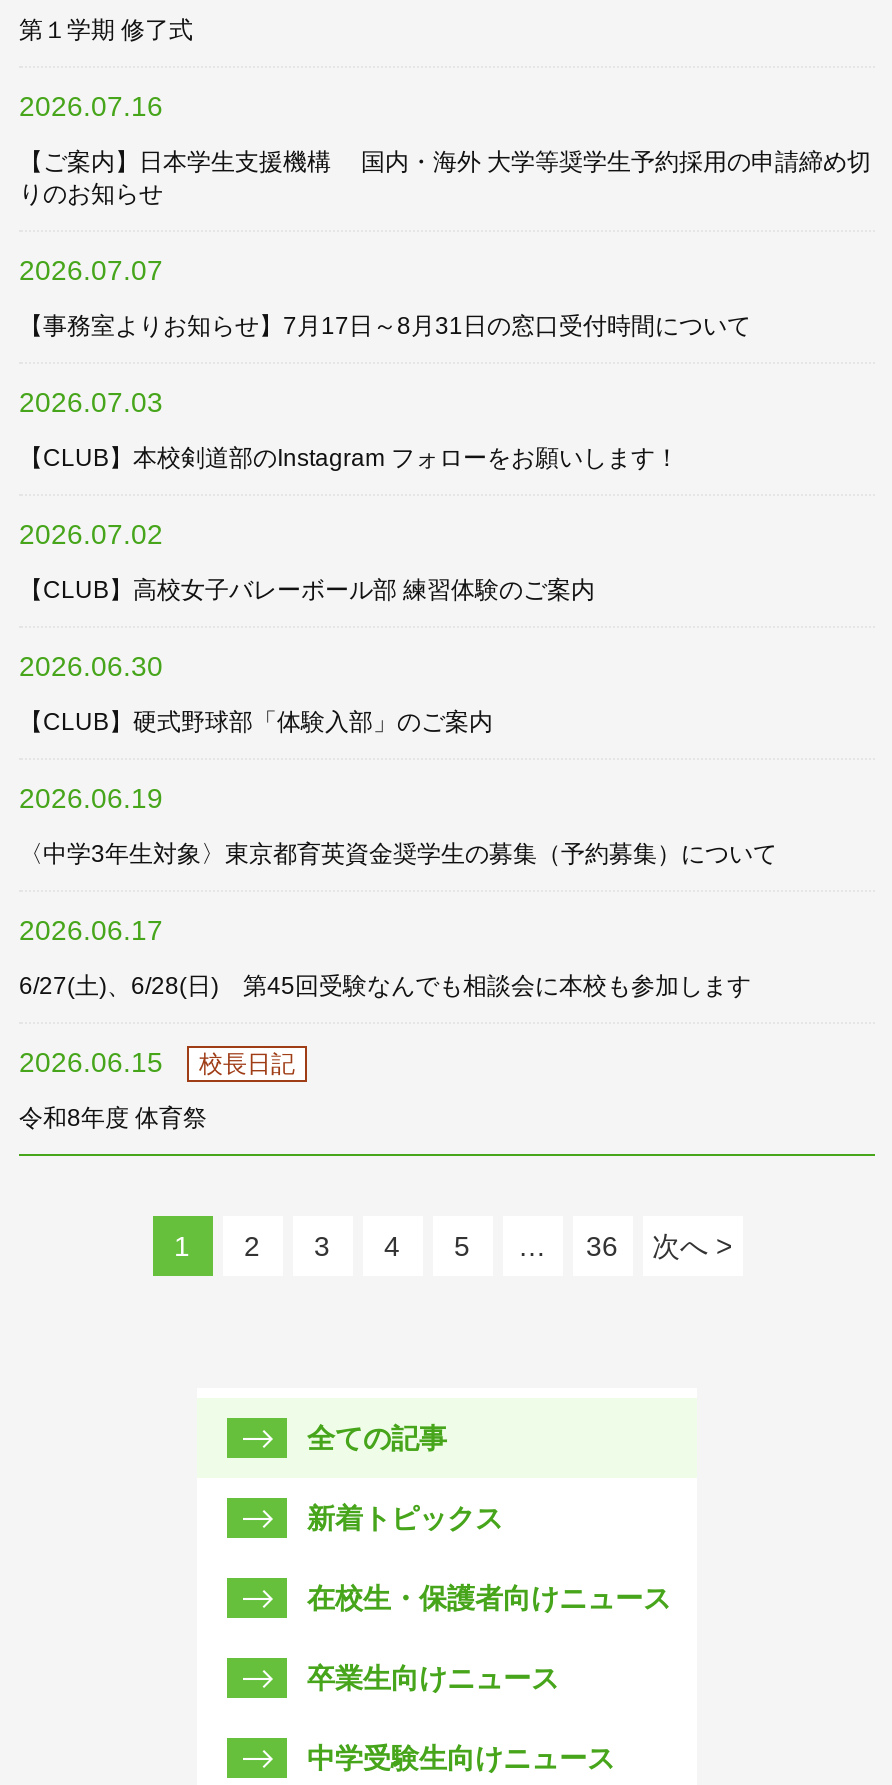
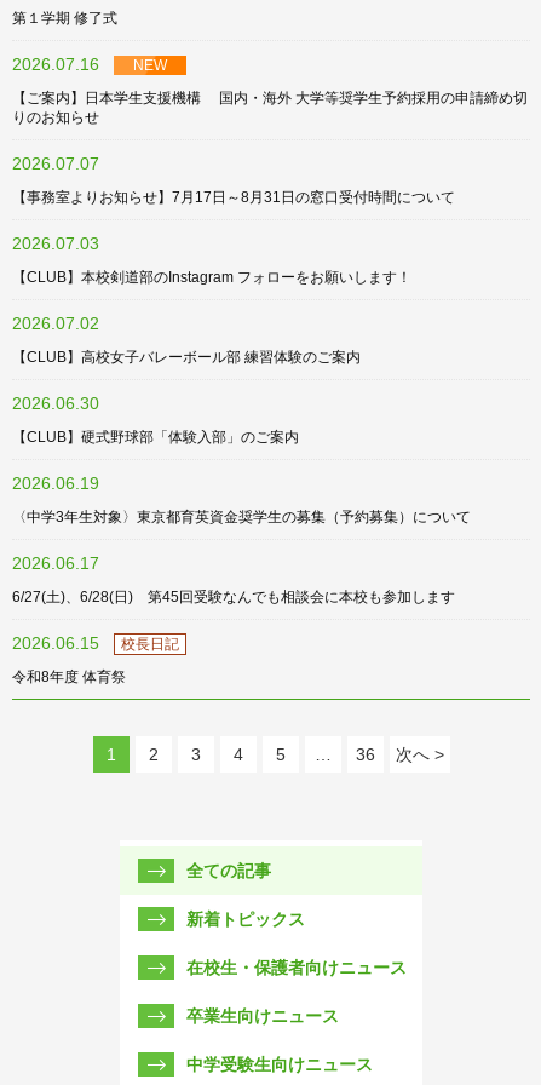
none -> [133,57,167,74] NEW

